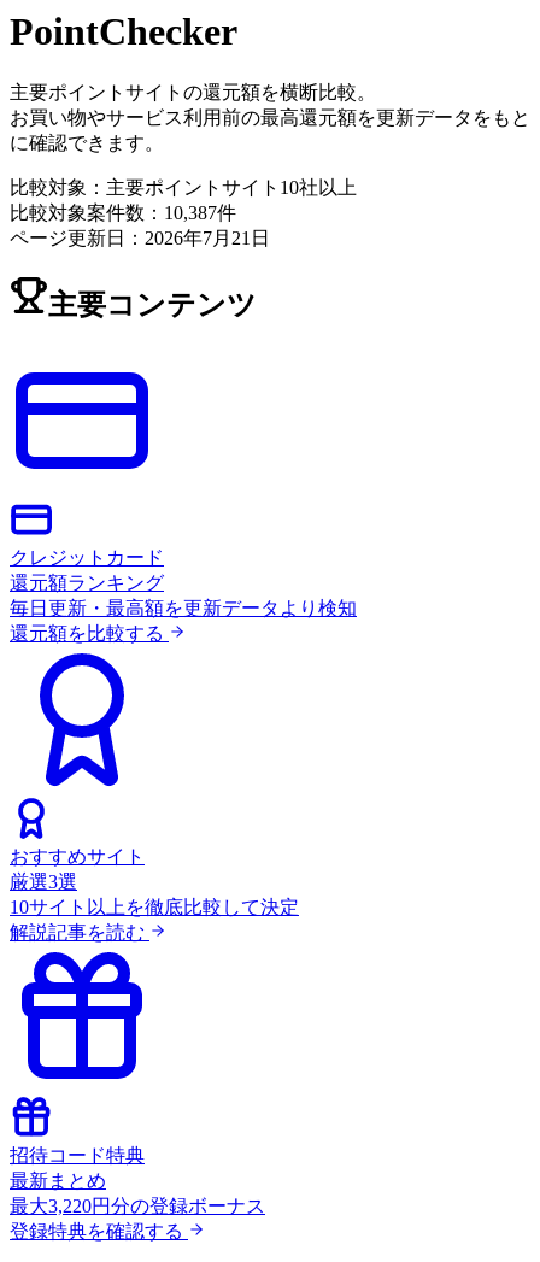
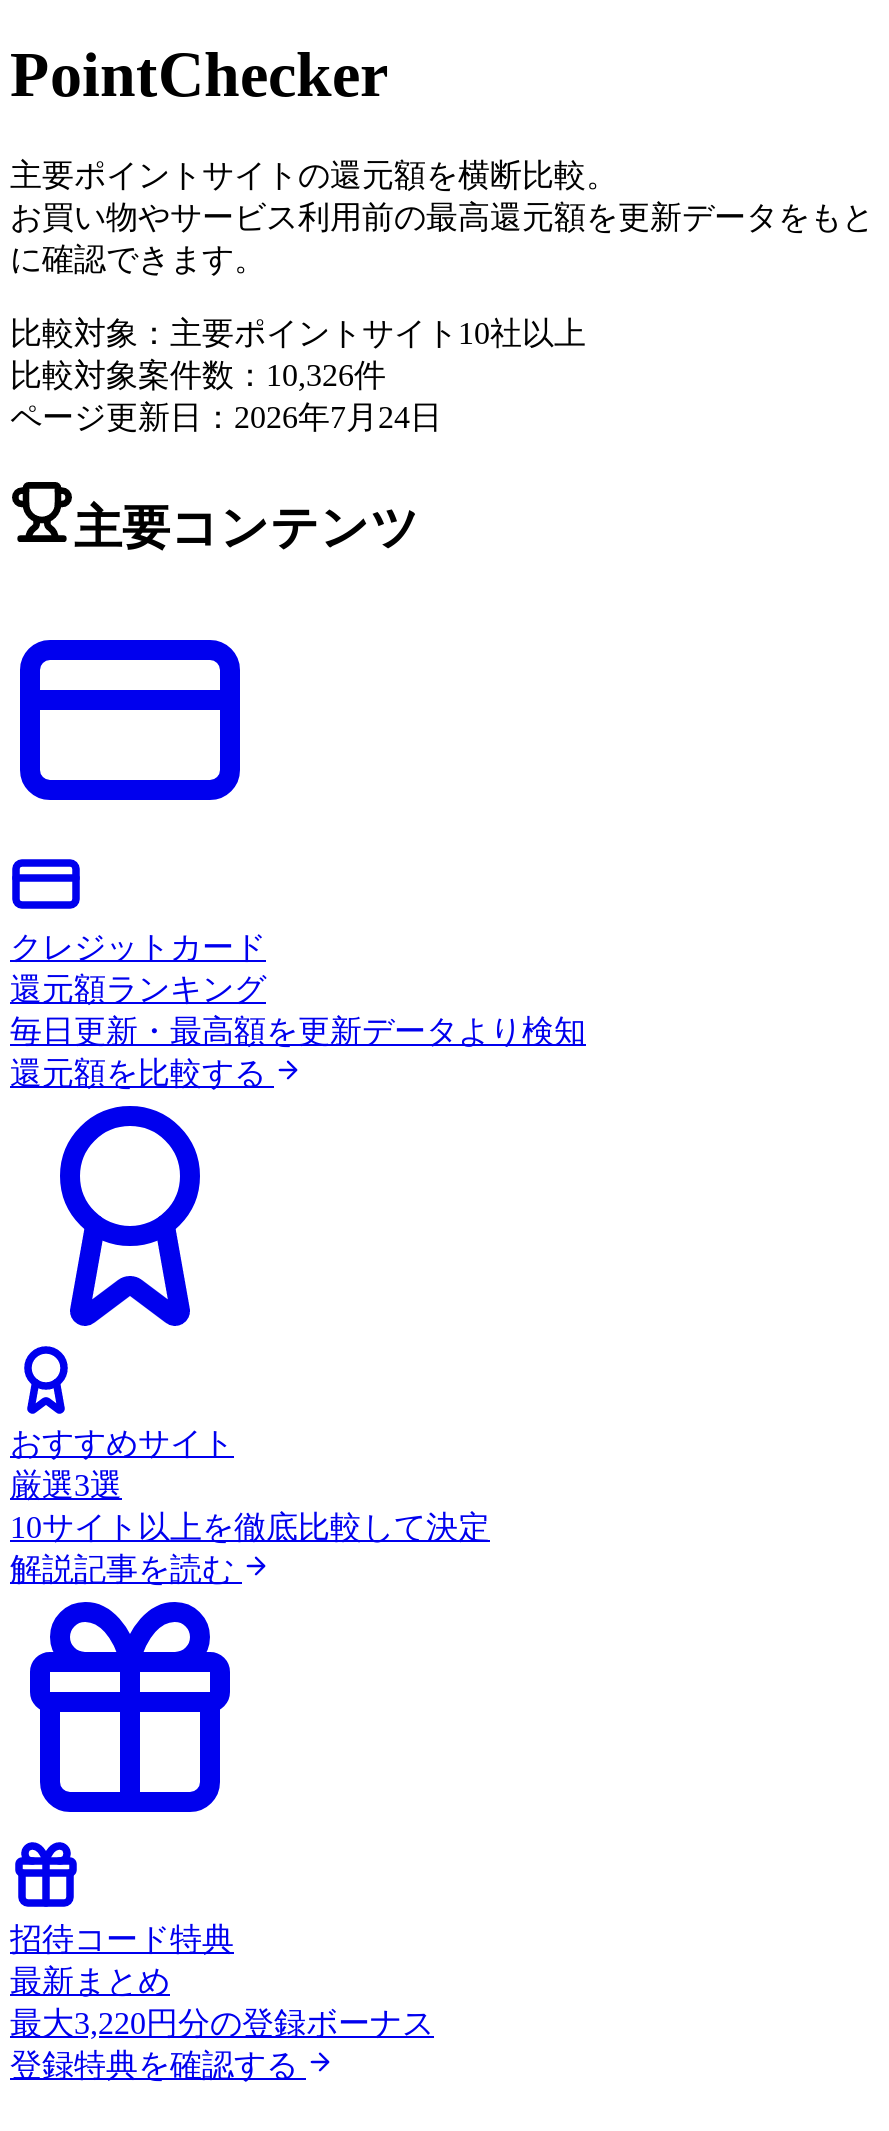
[10,202,236,223] 比較対象案件数：10,387件 -> [10,358,386,392] 比較対象案件数：10,326件
[10,228,270,248] ページ更新日：2026年7月21日 -> [10,400,442,434] ページ更新日：2026年7月24日

